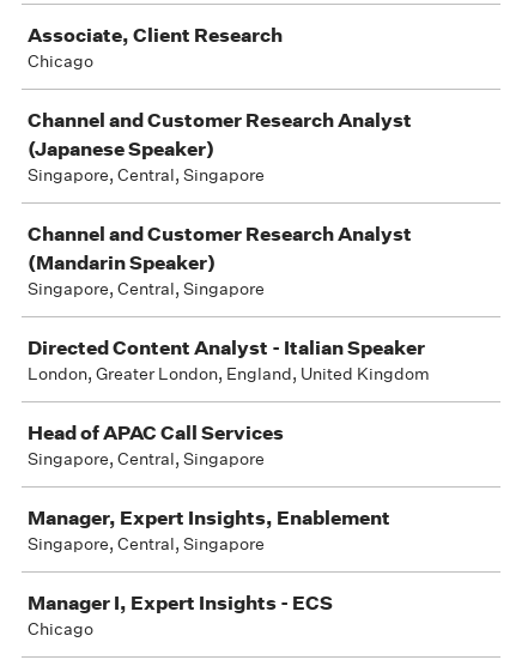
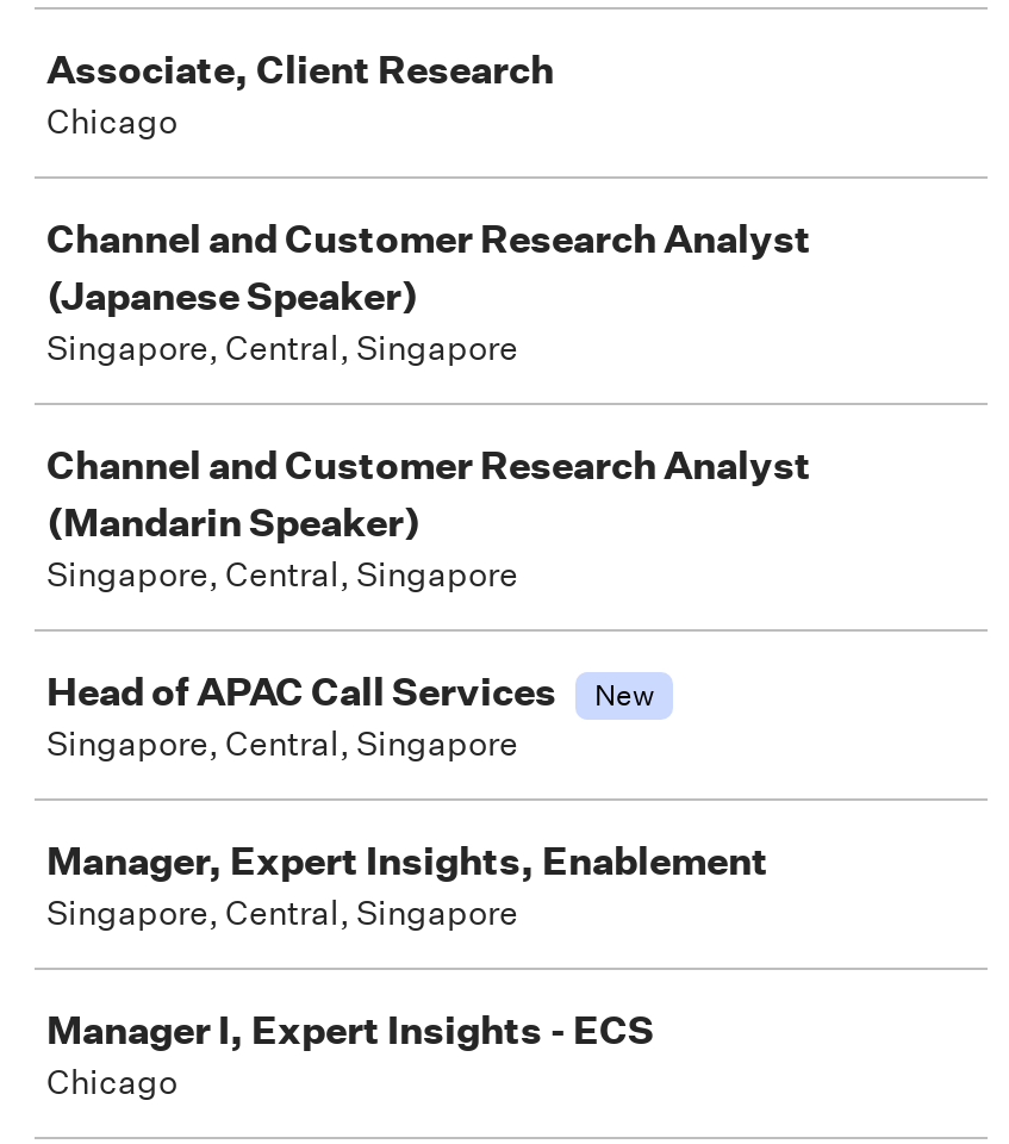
[28,335,430,384] Directed Content Analyst - Italian Speaker | London, Greater London, England, United Kingdom -> none
none -> [594,674,654,715] New

